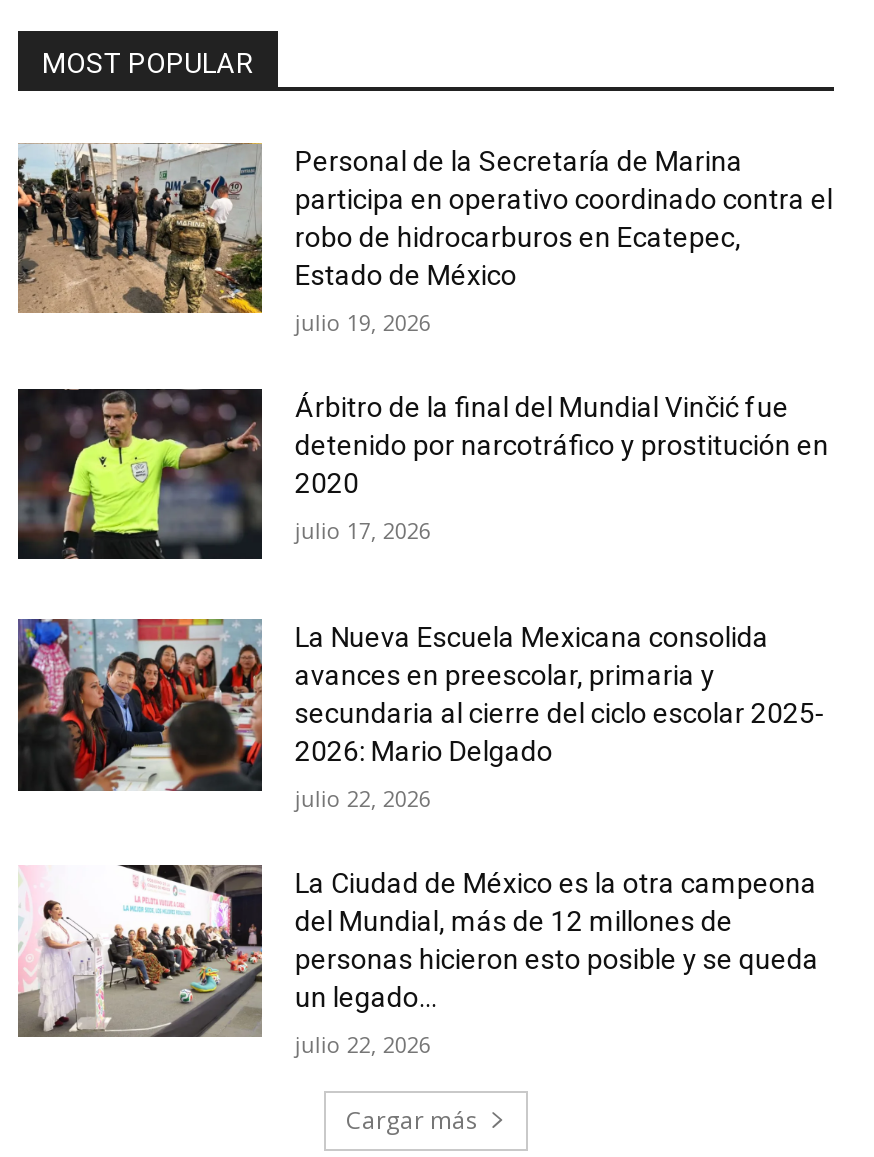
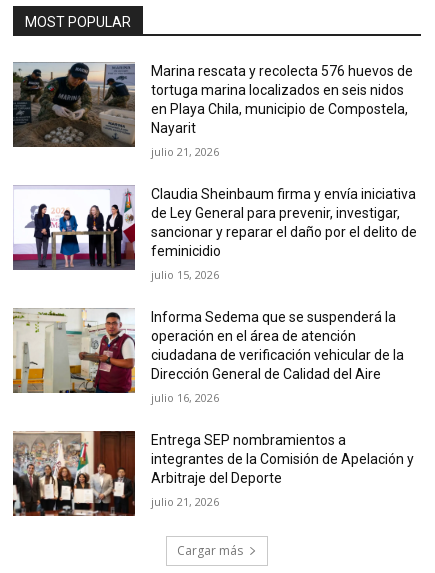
[16,144,833,315] [image] | Personal de la Secretaría de Marina | participa en operativo coordinado contra el | robo de hidrocarburos en Ecatepec, | Estado de México -> [12,62,413,148] [image] | Marina rescata y recolecta 576 huevos de | tortuga marina localizados en seis nidos | en Playa Chila, municipio de Compostela, | Nayarit
[295,306,431,336] julio 19, 2026 -> [151,143,219,158] julio 21, 2026
[16,387,829,561] [image] | Árbitro de la final del Mundial Vinčić fue | detenido por narcotráfico y prostitución en | 2020 -> [13,185,417,271] [image] | Claudia Sheinbaum firma y envía iniciativa | de Ley General para prevenir, investigar, | sancionar y reparar el daño por el delito de | feminicidio
[295,514,431,544] julio 17, 2026 -> [151,266,219,281] julio 15, 2026
[16,617,825,805] [image] | La Nueva Escuela Mexicana consolida | avances en preescolar, primaria y | secundaria al cierre del ciclo escolar 2025- | 2026: Mario Delgado -> [12,300,404,394] [image] | Informa Sedema que se suspenderá la | operación en el área de atención | ciudadana de verificación vehicular de la | Dirección General de Calidad del Aire
[295,783,431,813] julio 22, 2026 -> [151,389,219,404] julio 16, 2026
[18,863,819,1051] [image] | La Ciudad de México es la otra campeona | del Mundial, más de 12 millones de | personas hicieron esto posible y se queda | un legado... -> [12,423,414,517] [image] | Entrega SEP nombramientos a | integrantes de la Comisión de Apelación y | Arbitraje del Deporte
[295,1029,431,1059] julio 22, 2026 -> [151,493,219,508] julio 21, 2026

